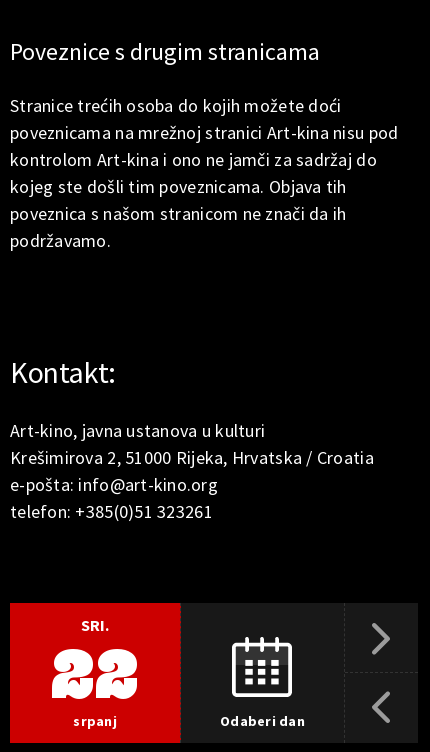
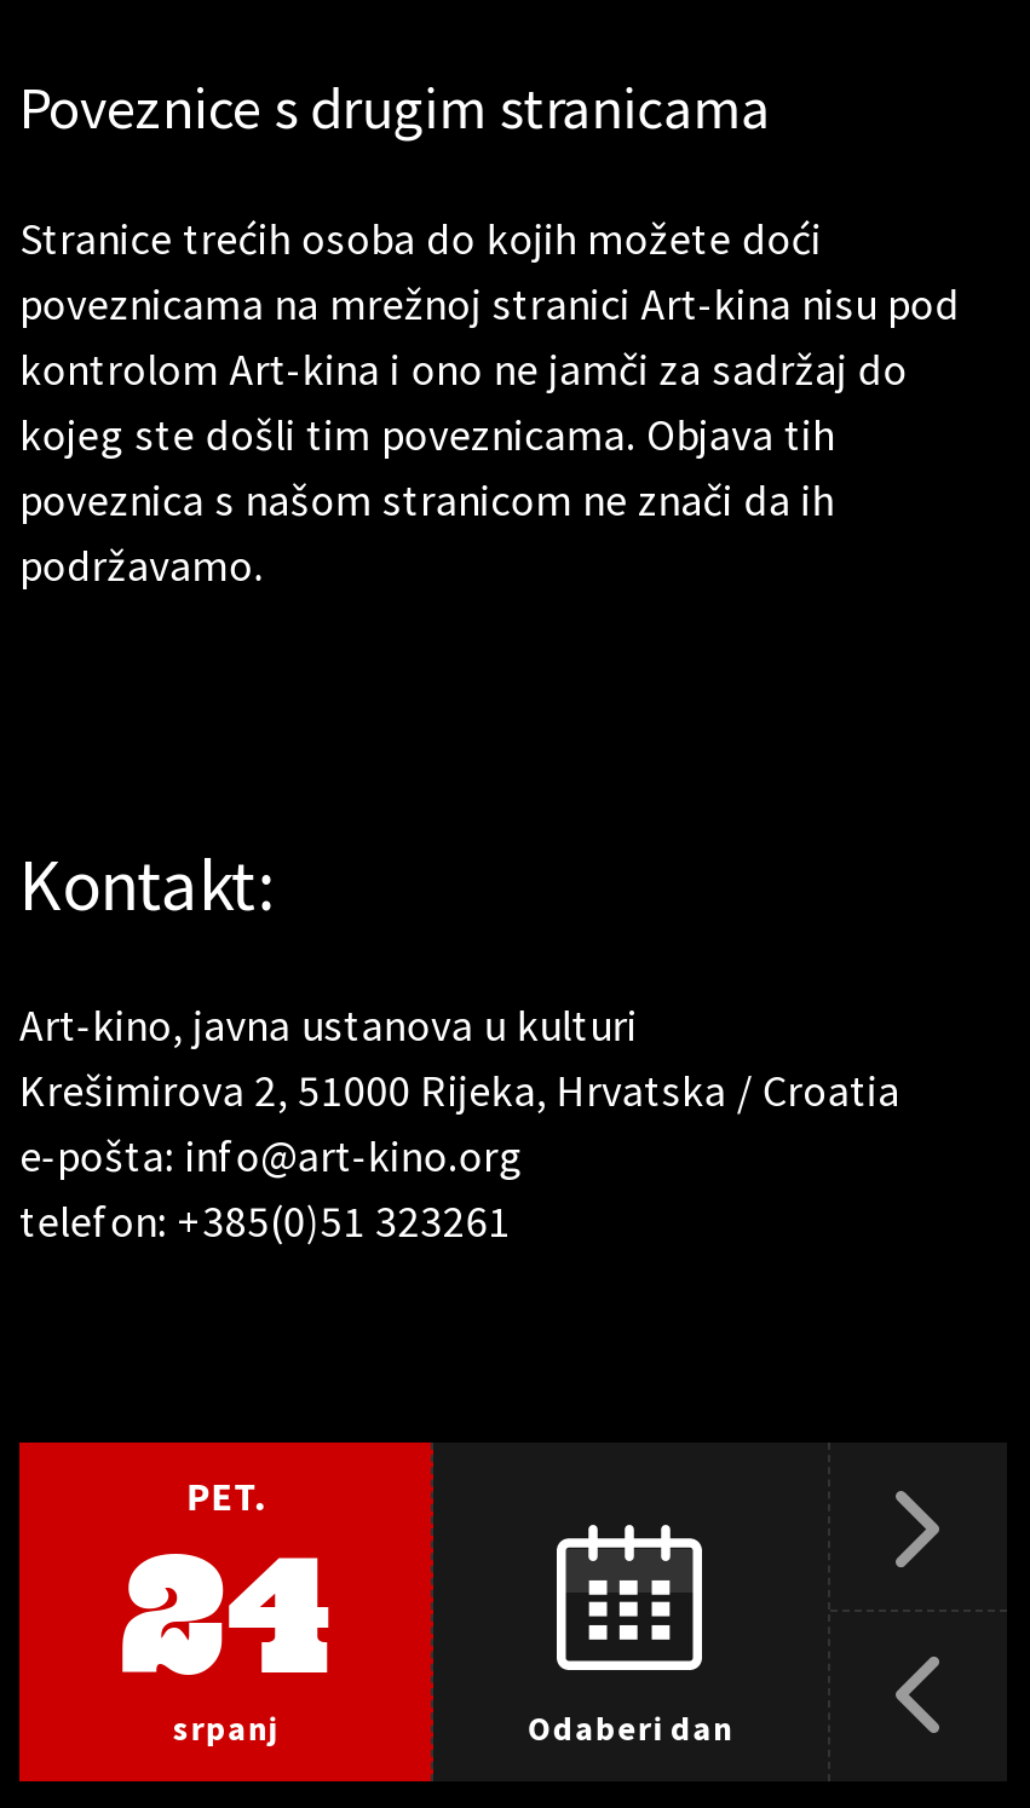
[51,615,139,713] SRI. | 22 -> [120,1472,331,1709] PET. | 24

